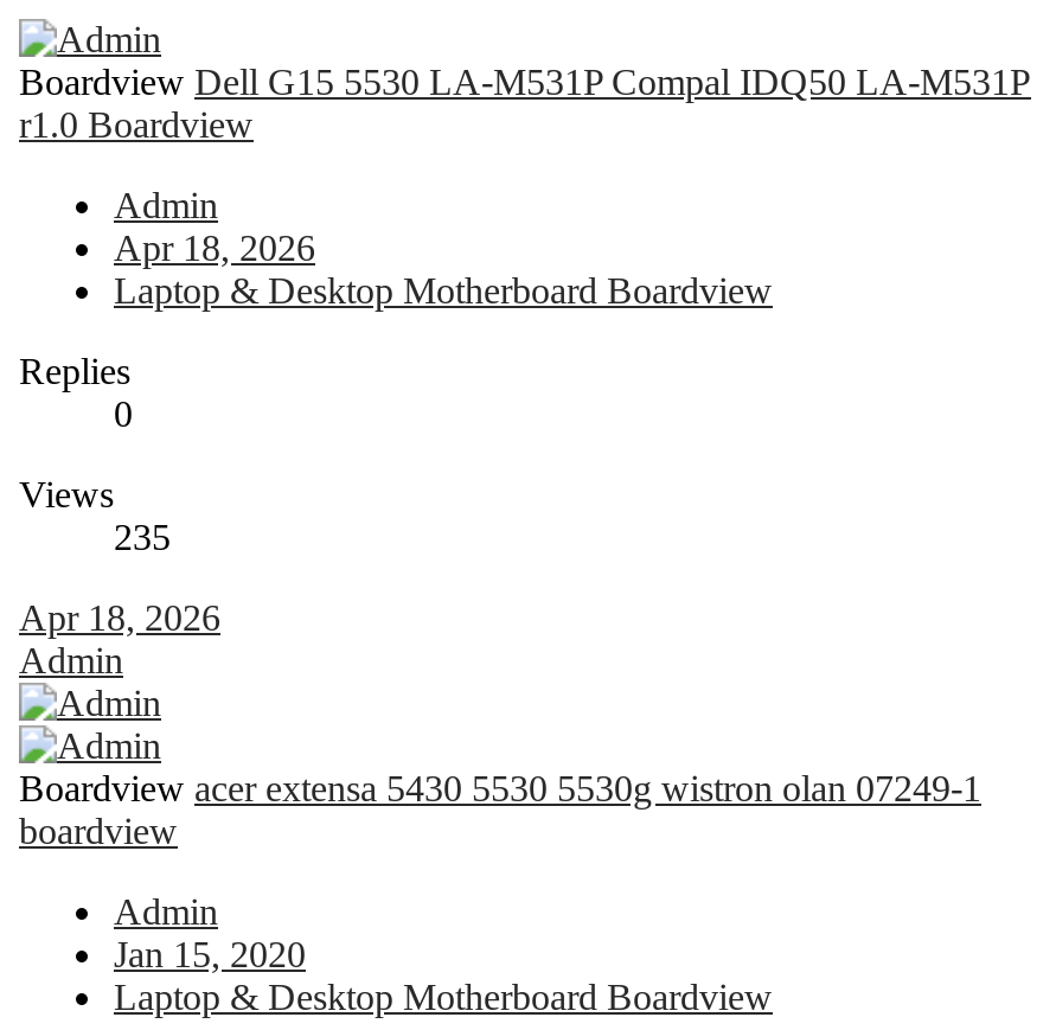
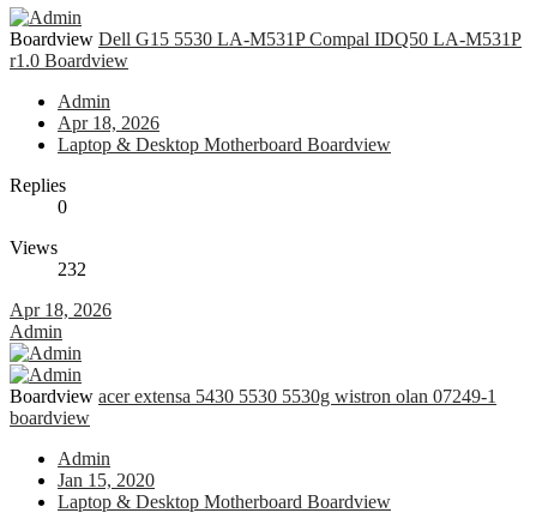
[114,516,171,557] 235 -> [58,259,86,279] 232

